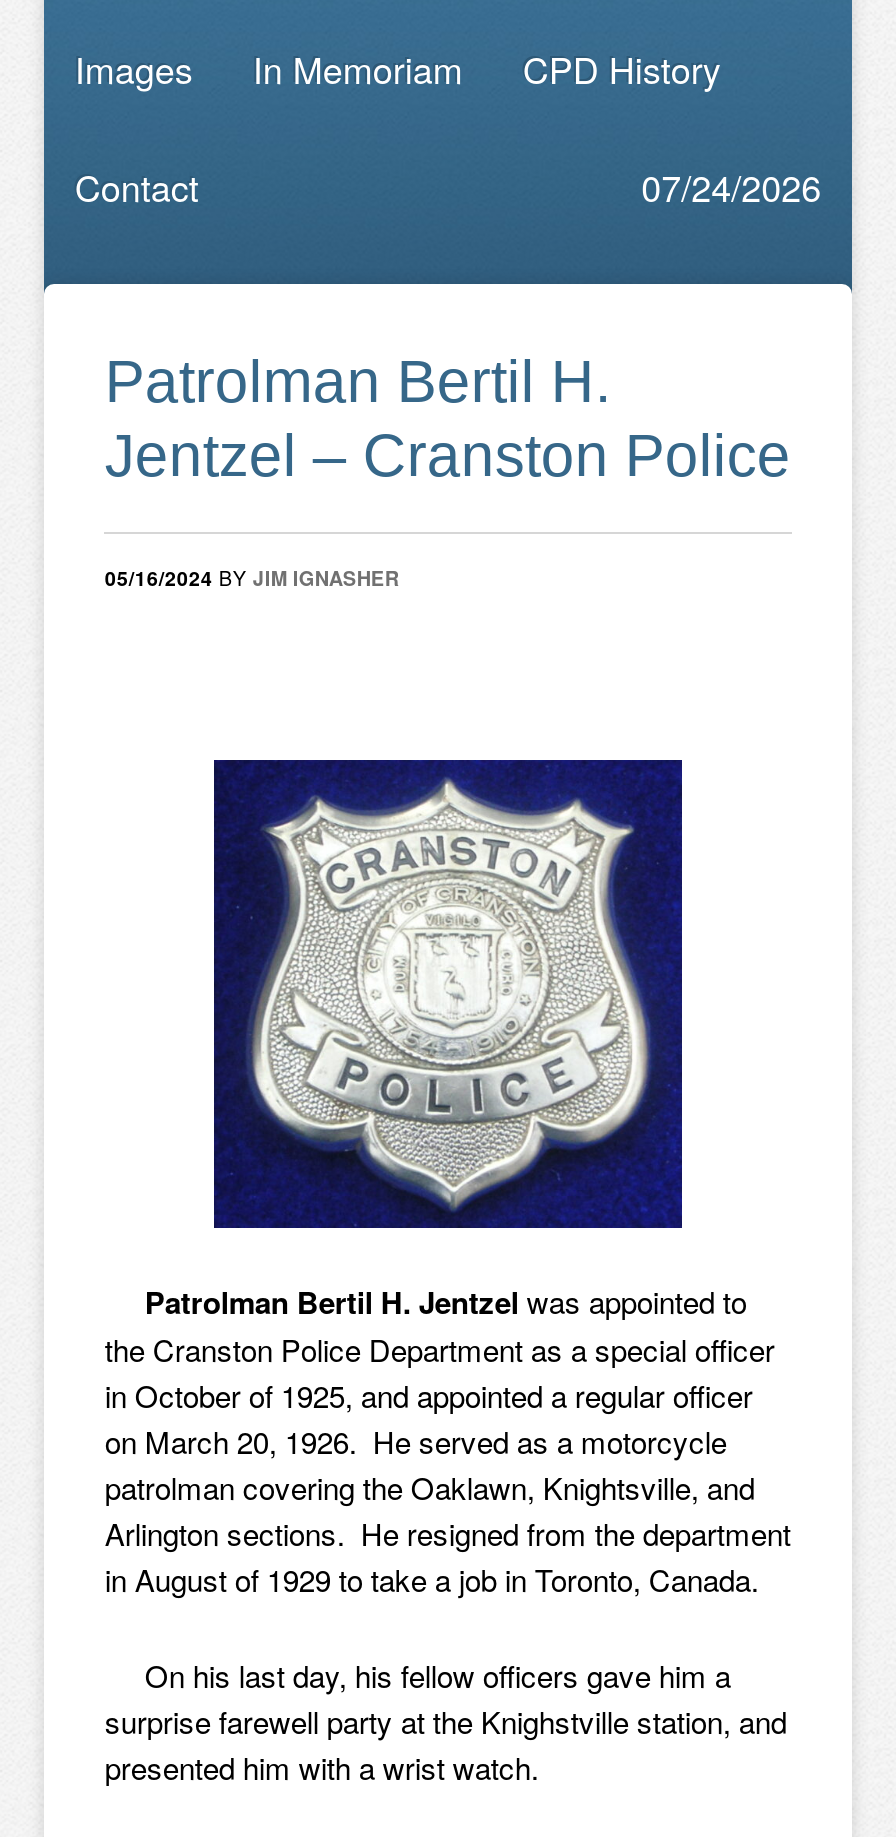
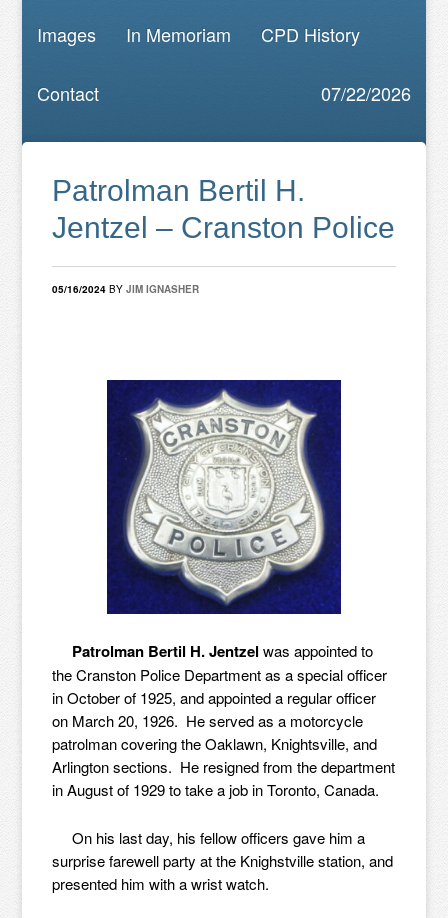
[641,160,821,212] 07/24/2026 -> [321,80,411,106] 07/22/2026

